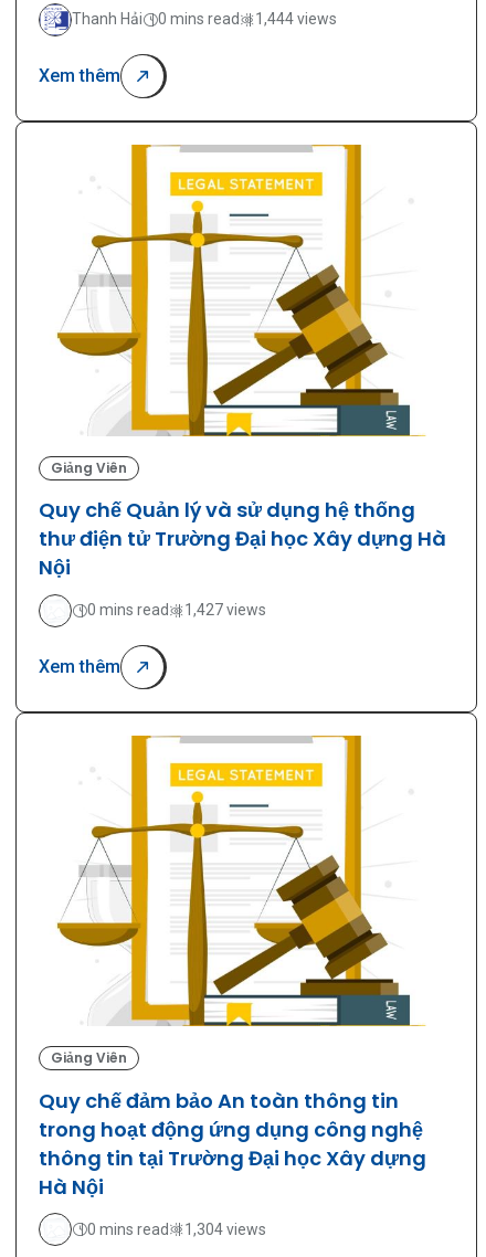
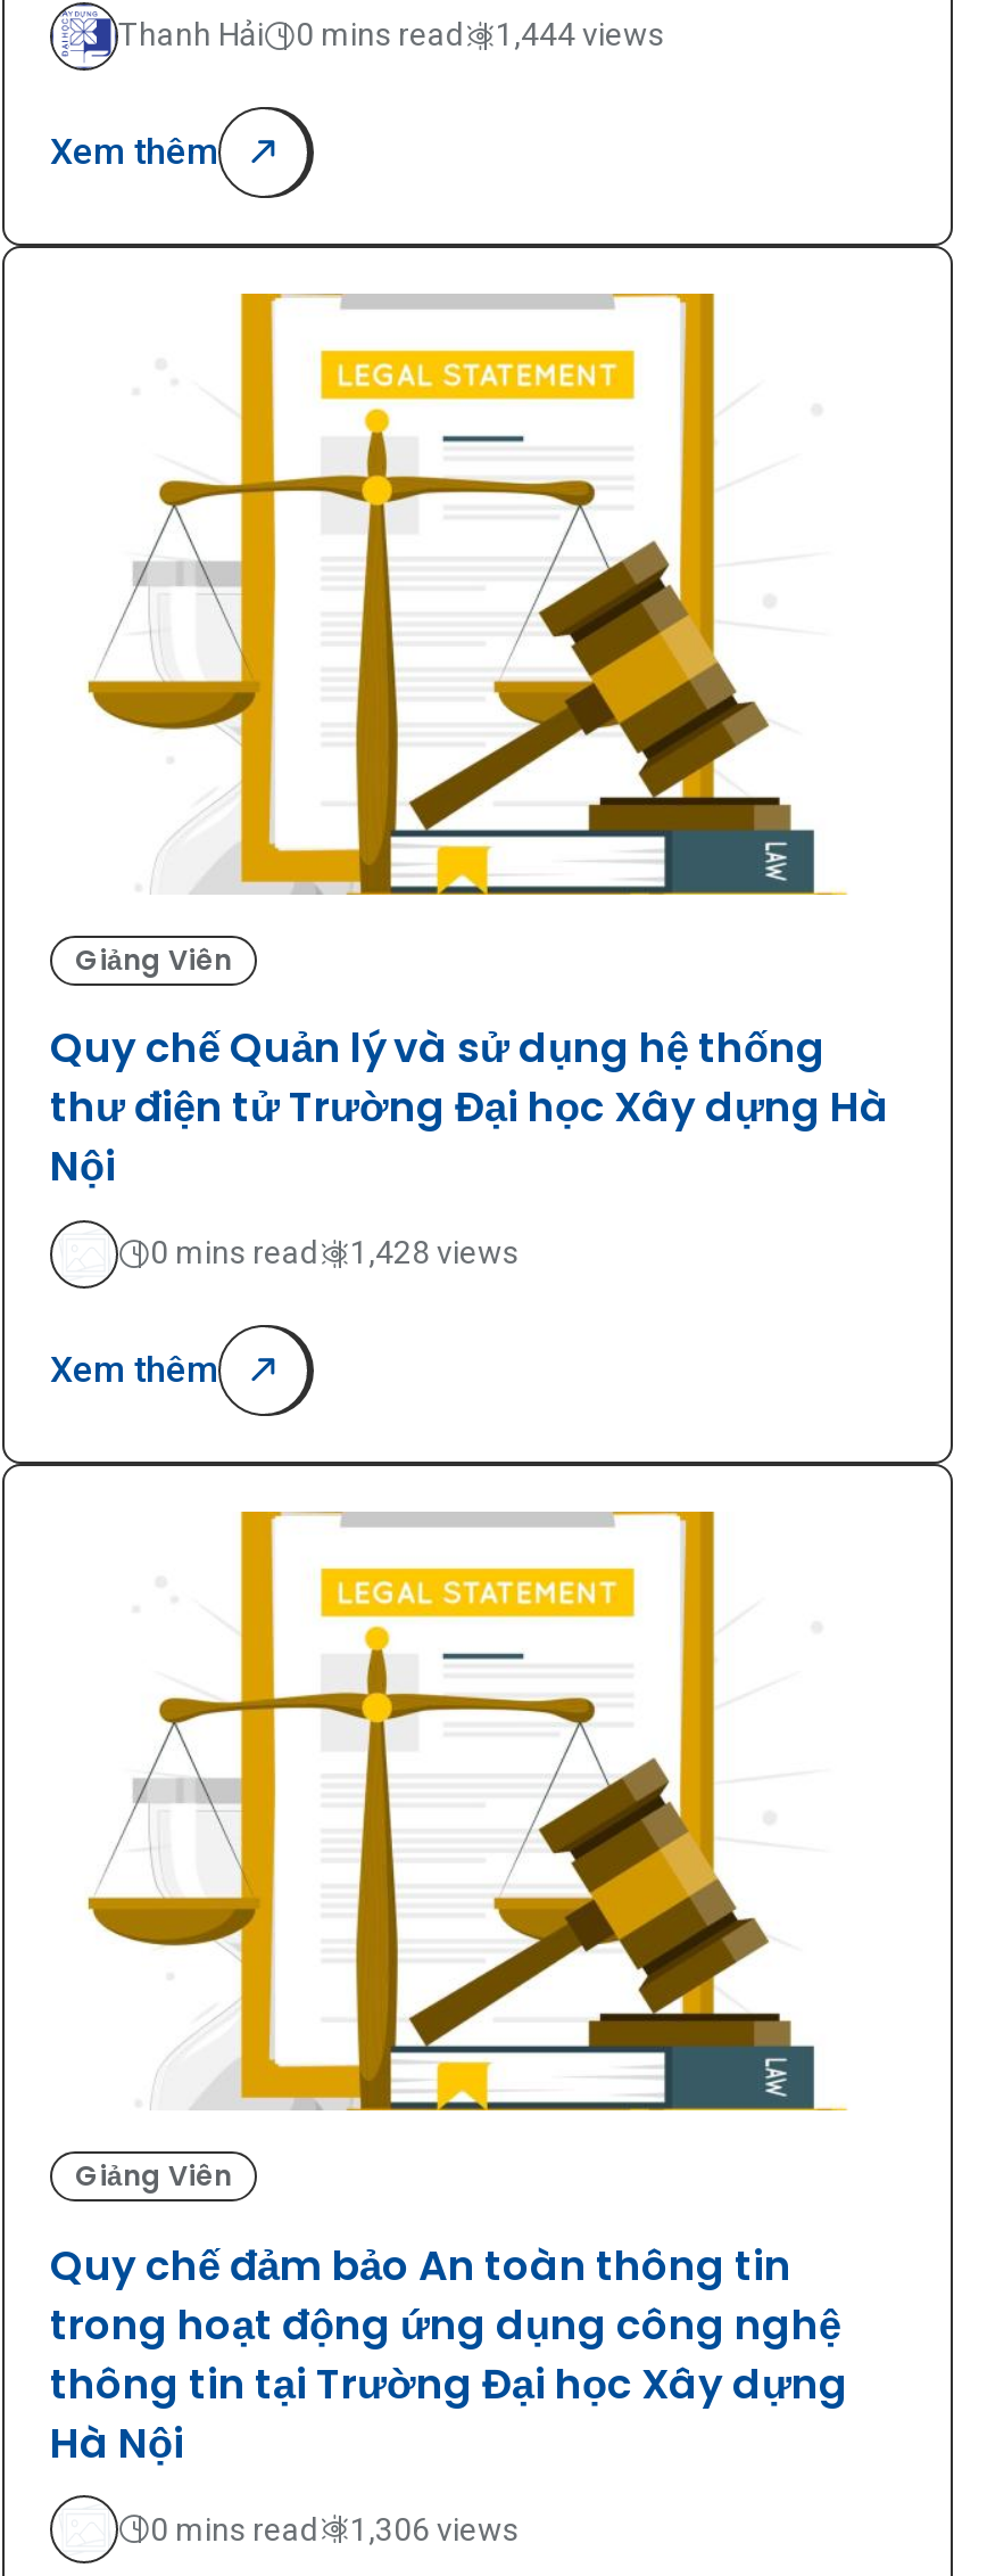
[87,601,266,619] 0 mins read 1,427 views -> [150,1234,519,1271] 0 mins read 1,428 views
[87,1220,266,1238] 0 mins read 1,304 views -> [150,2511,519,2547] 0 mins read 1,306 views

